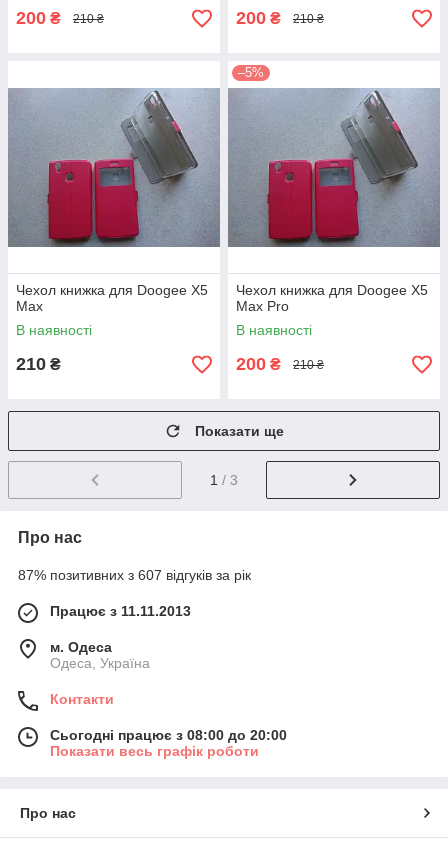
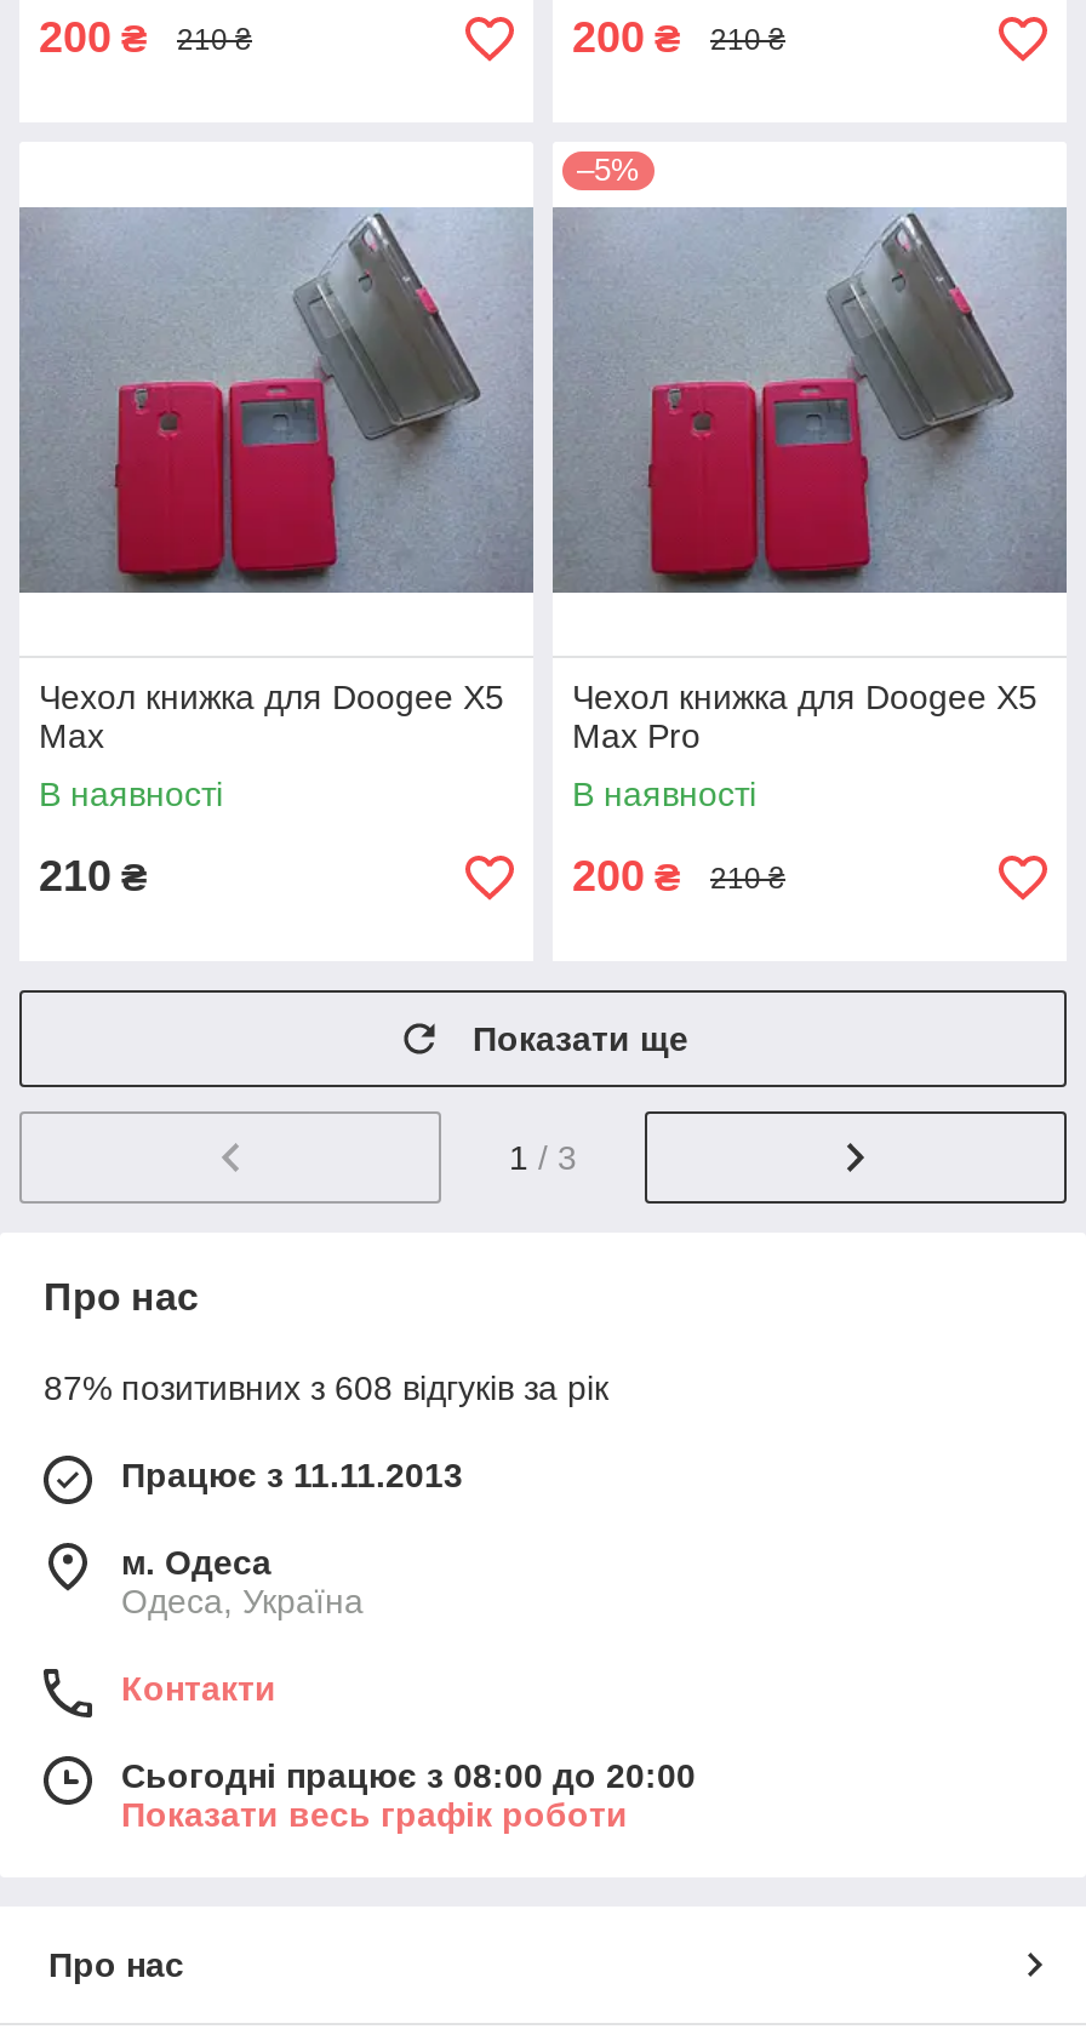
[18,567,251,583] 87% позитивних з 607 відгуків за рік -> [44,1369,608,1407] 87% позитивних з 608 відгуків за рік

